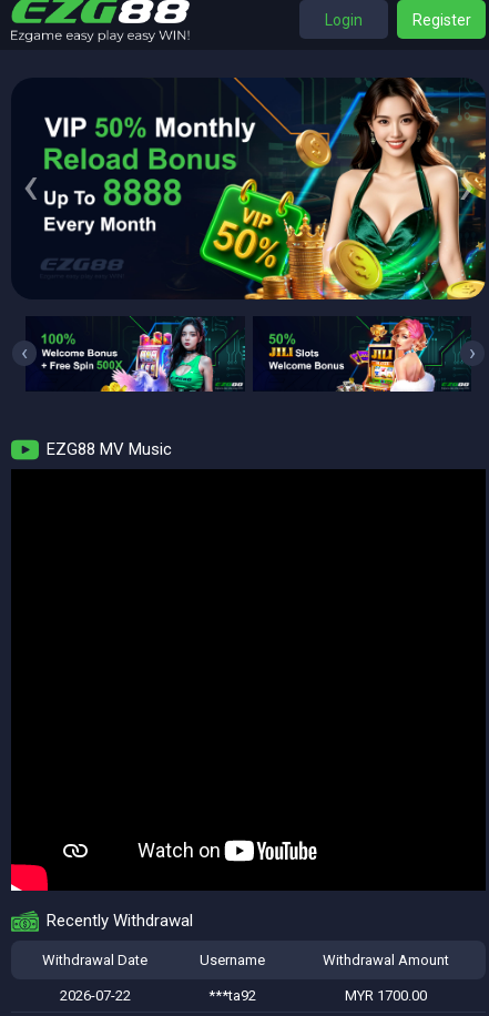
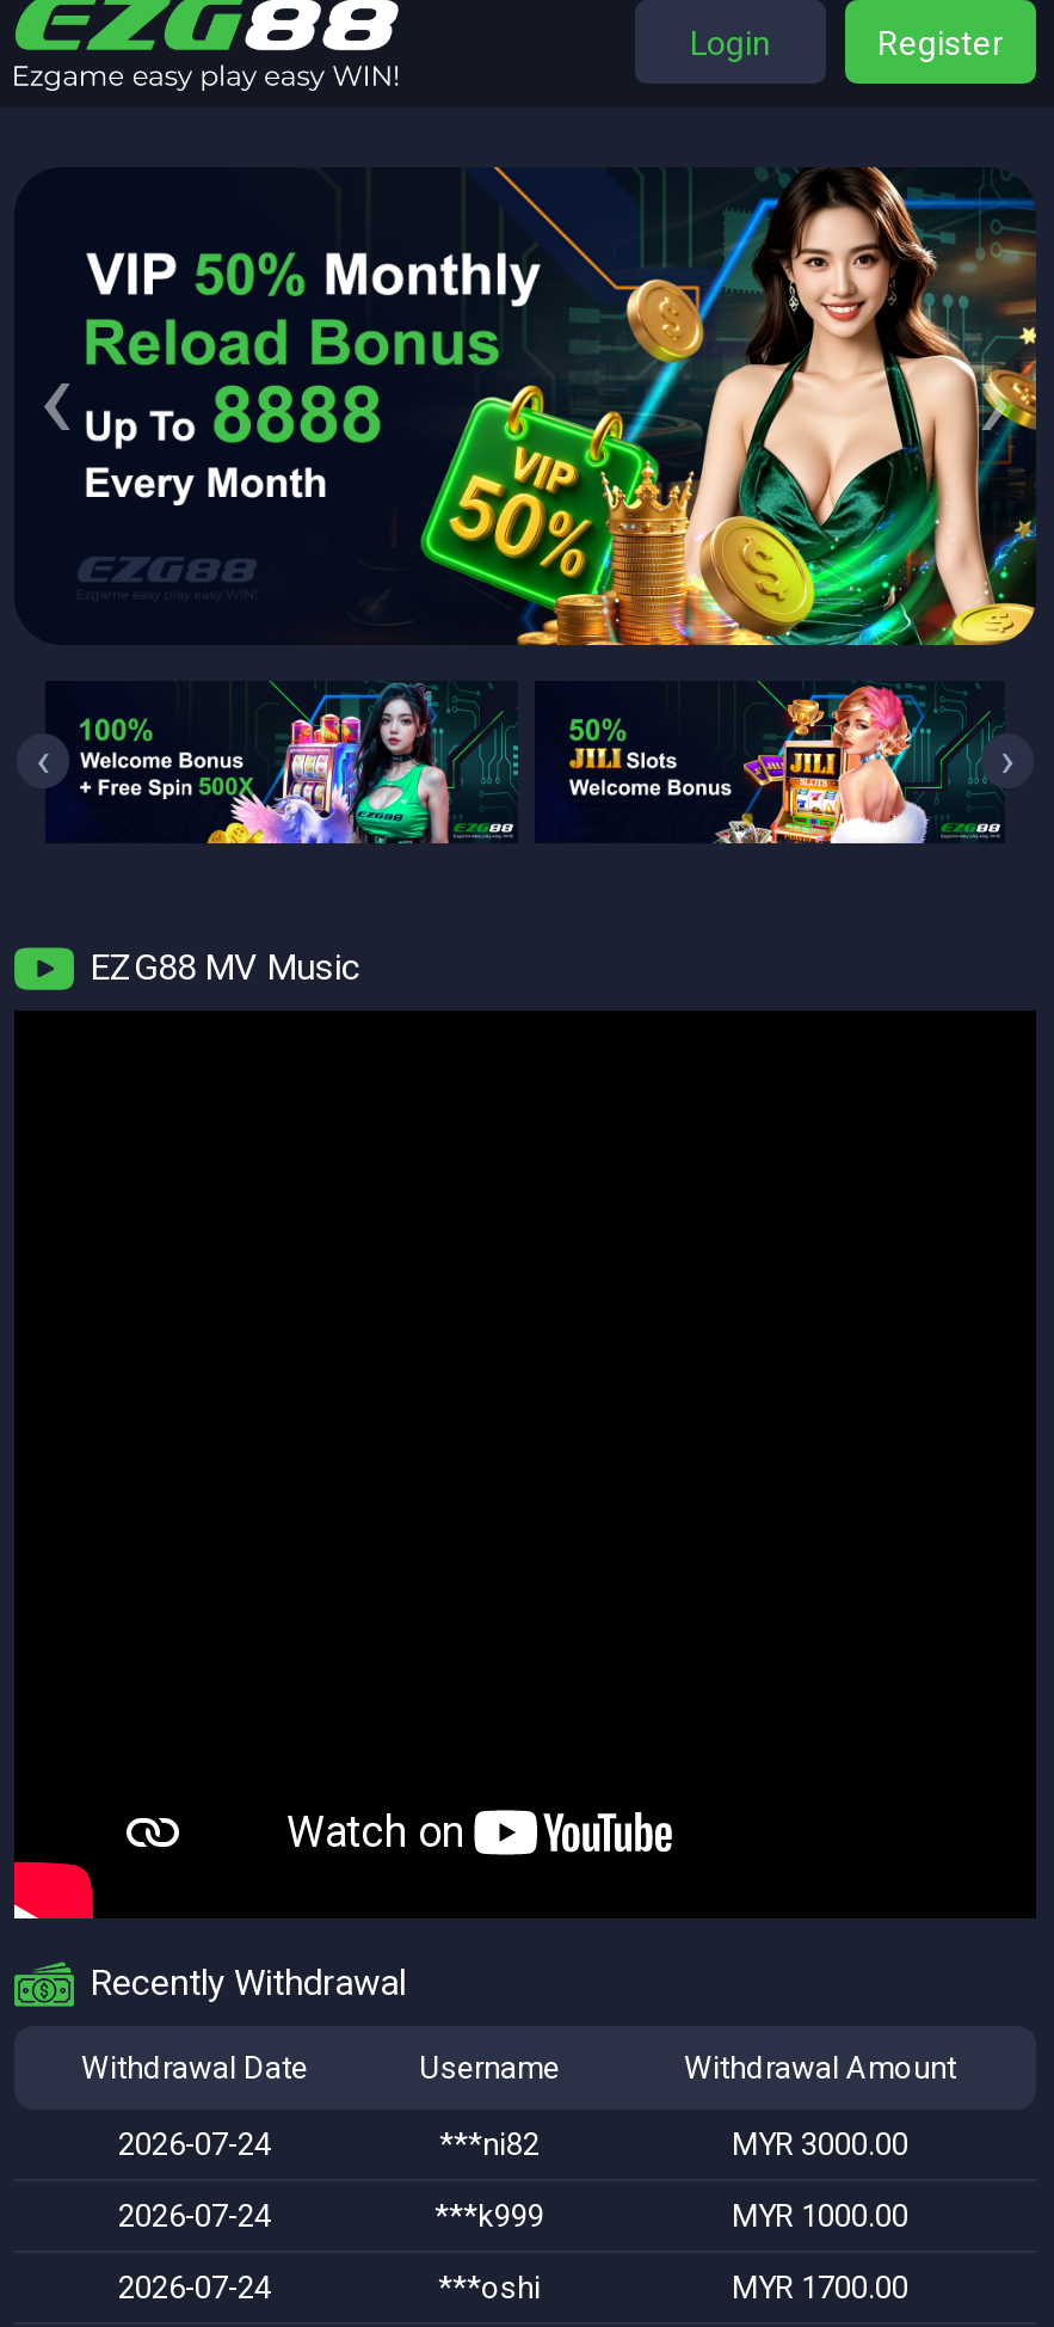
[59,987,256,1003] 2026-07-22 | ***ta92 -> [118,2126,908,2305] 2026-07-24 | ***ni82 | MYR 3000.00 | 2026-07-24 | ***k999 | MYR 1000.00 | 2026-07-24 | ***oshi

